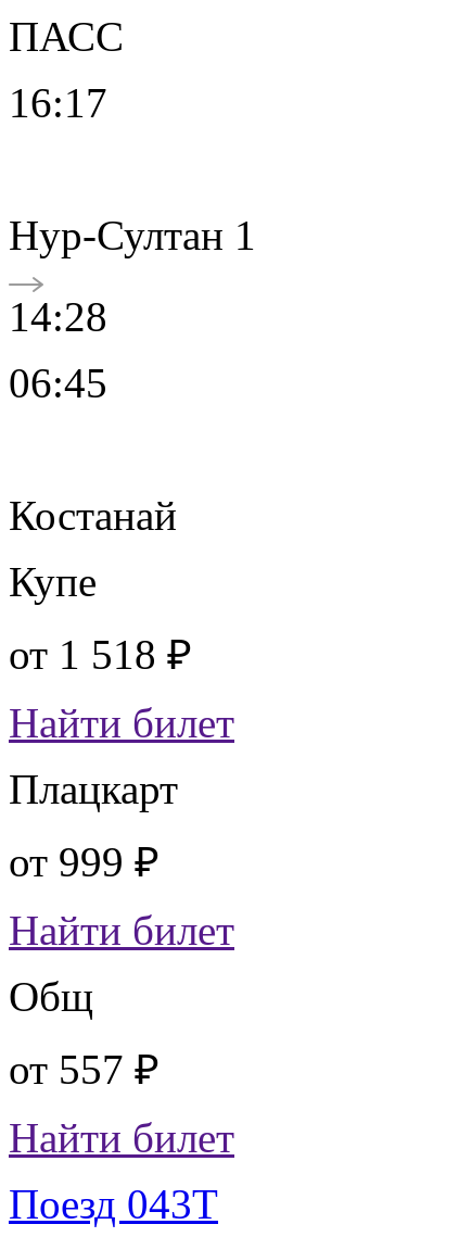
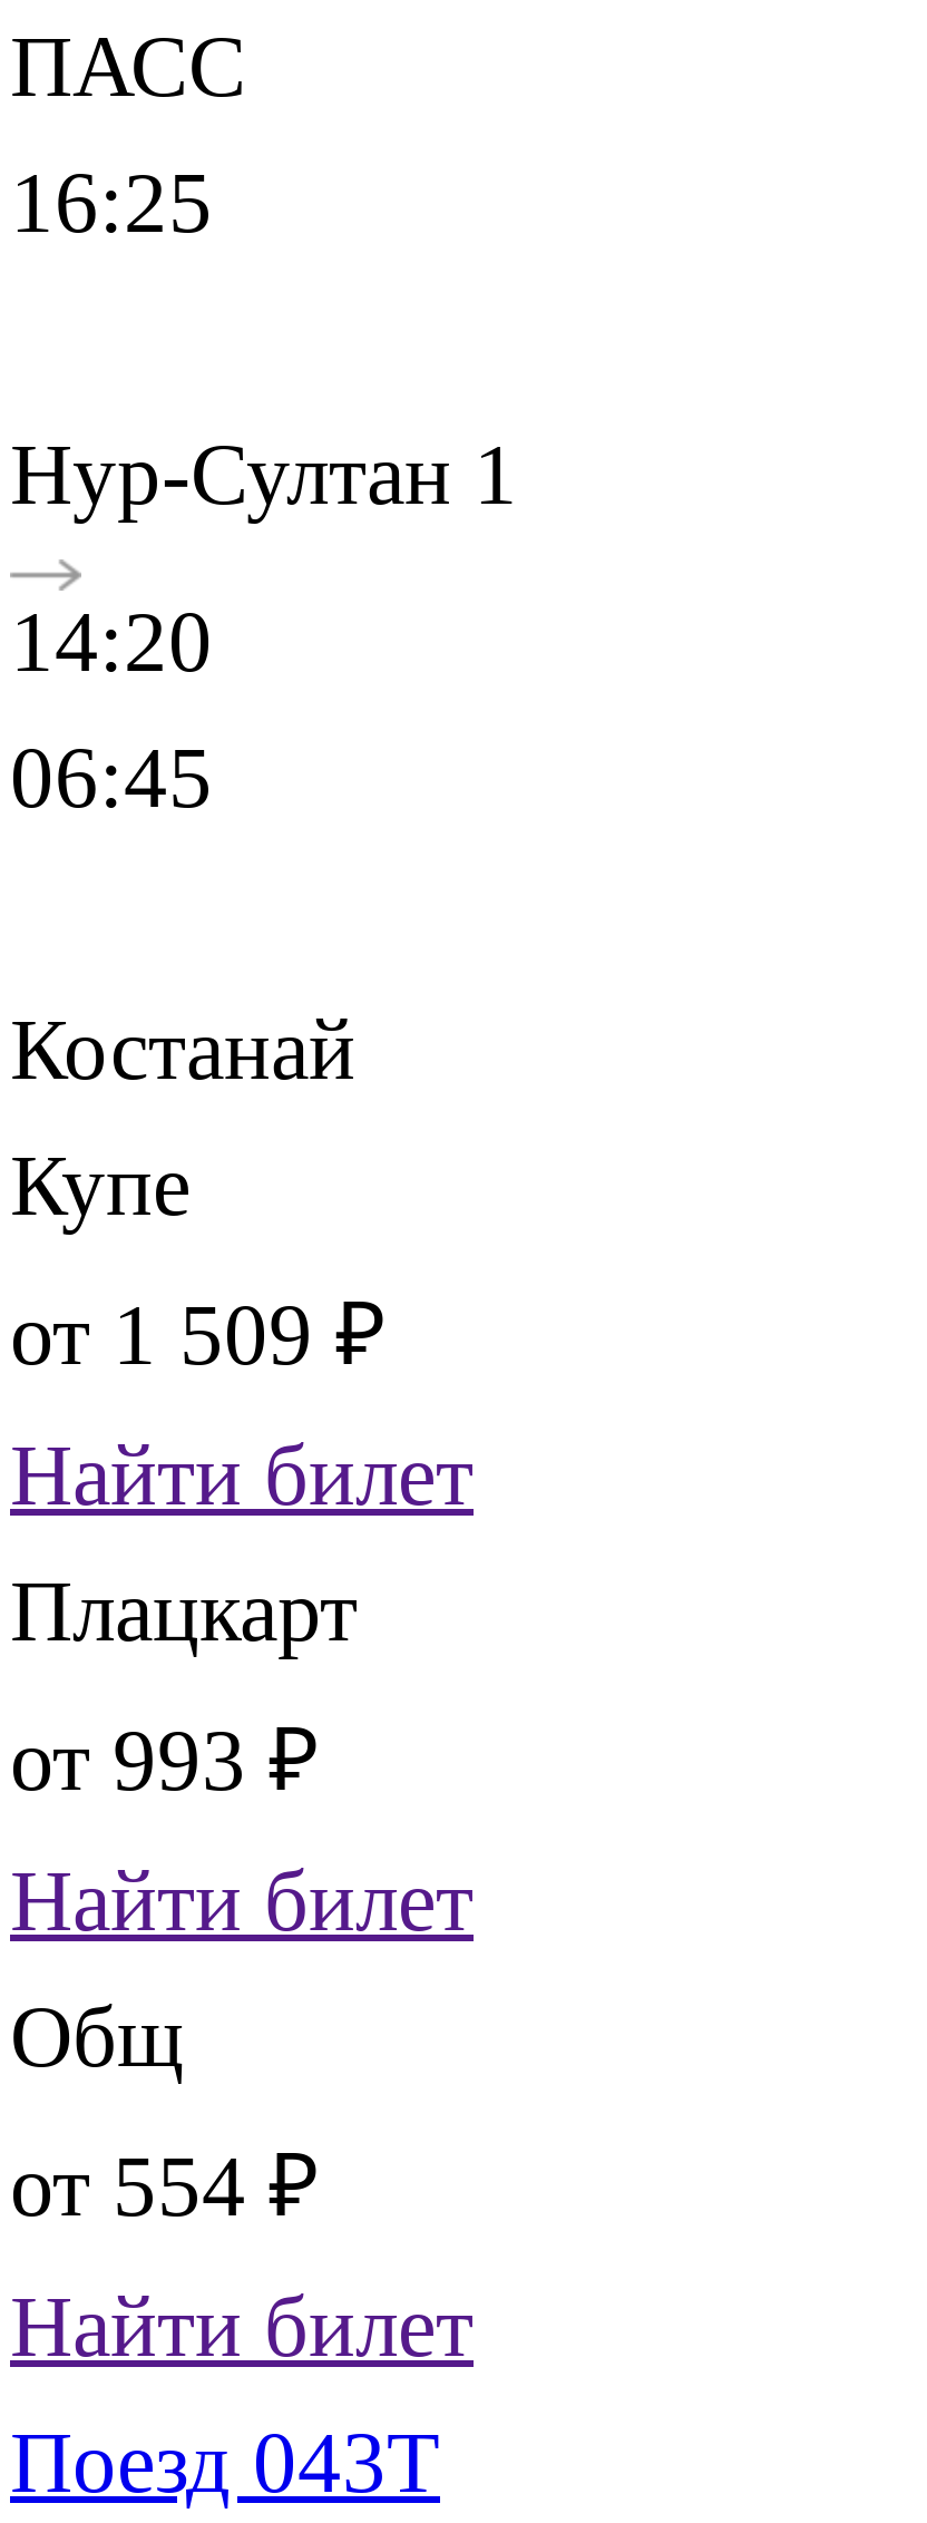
[9,79,107,126] 16:17 -> [10,153,213,249] 16:25
[9,293,107,340] 14:28 -> [10,592,213,688] 14:20
[9,631,192,677] от 1 518 ₽ -> [10,1285,387,1381] от 1 509 ₽
[9,838,160,885] от 999 ₽ -> [10,1711,320,1807] от 993 ₽
[9,1046,160,1092] от 557 ₽ -> [10,2137,320,2233] от 554 ₽

